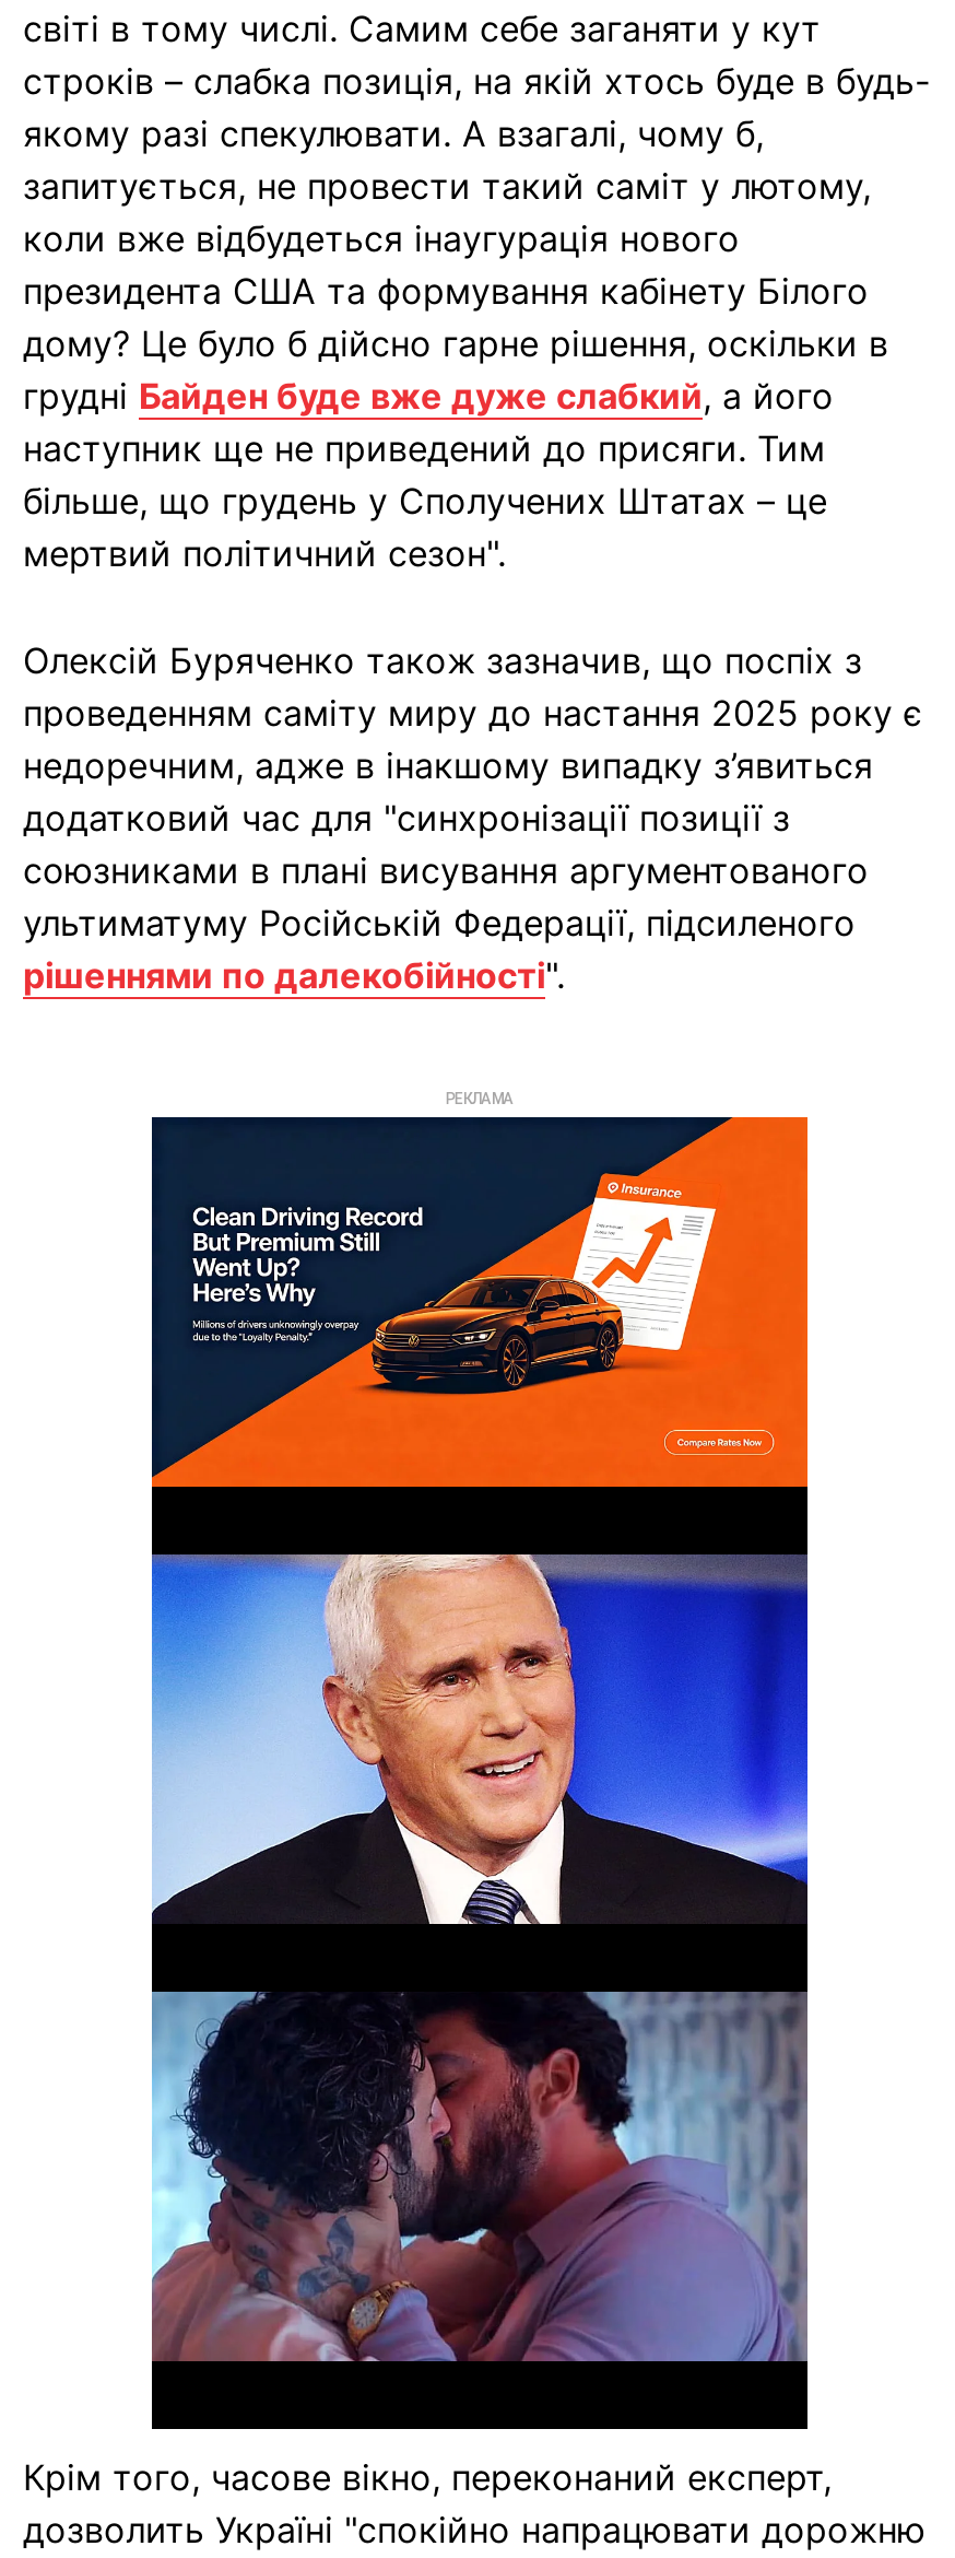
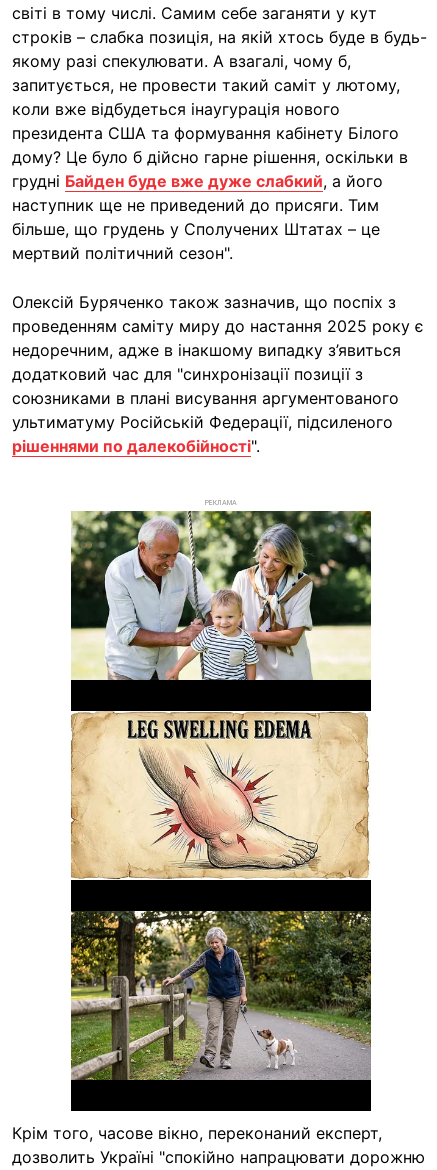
[150,1115,810,1489] [image] -> [70,510,372,681] [image]
[150,1552,810,1926] [image] -> [70,710,371,881] [image]
[150,1990,810,2363] [image] -> [70,910,372,1081] [image]

